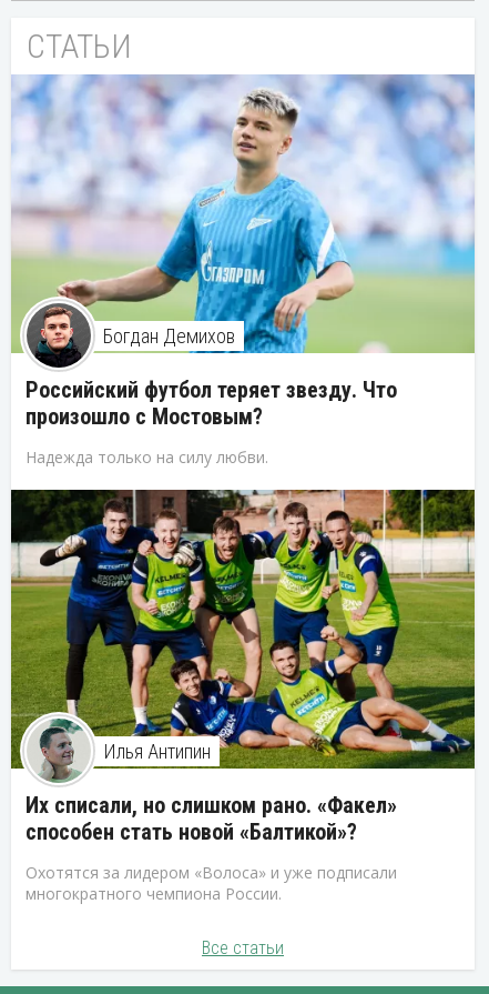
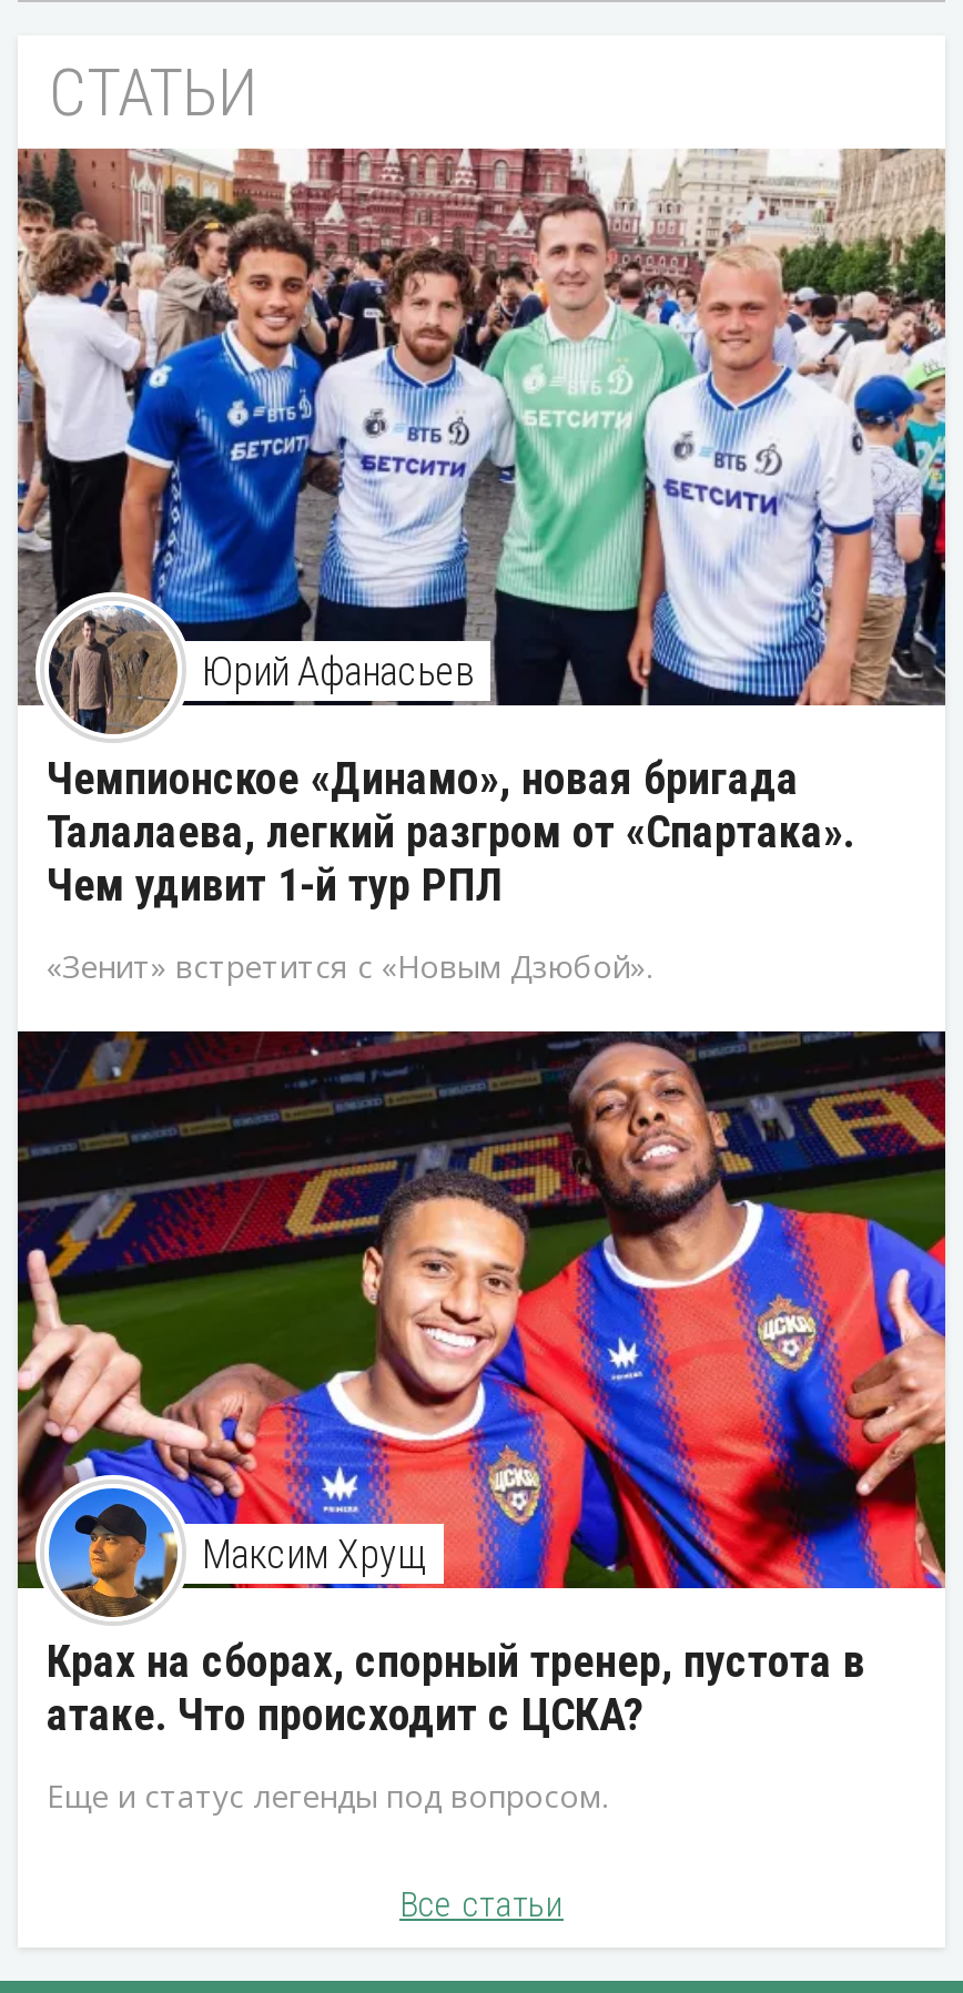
[11,73,476,362] [image] | Богдан Демихов -> [16,146,947,734] [image] | Юрий Афанасьев
[26,376,397,430] Российский футбол теряет звезду. Что | произошло с Мостовым? -> [47,752,854,911] Чемпионское «Динамо», новая бригада | Талалаева, легкий разгром от «Спартака». | Чем удивит 1-й тур РПЛ
[26,446,268,467] Надежда только на силу любви. -> [47,944,652,987] «Зенит» встретится с «Новым Дзюбой».
[10,489,476,790] [image] | Илья Антипин -> [16,989,947,1590] [image] | Максим Хрущ
[26,791,397,845] Их списали, но слишком рано. «Факел» | способен стать новой «Балтикой»? -> [47,1634,865,1740] Крах на сборах, спорный тренер, пустота в | атаке. Что происходит с ЦСКА?
[26,861,397,903] Охотятся за лидером «Волоса» и уже подписали | многократного чемпиона России. -> [47,1773,608,1816] Еще и статус легенды под вопросом.

